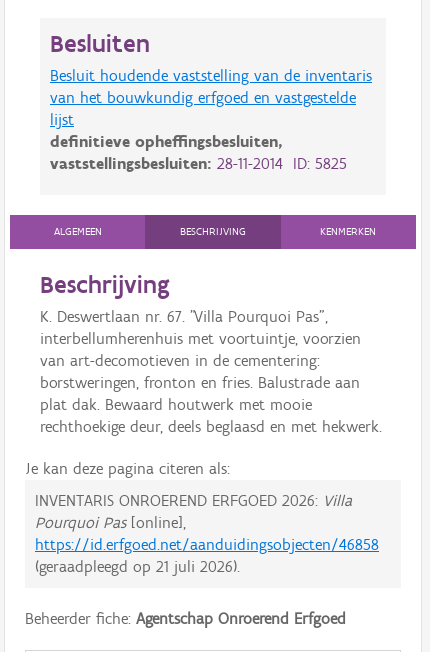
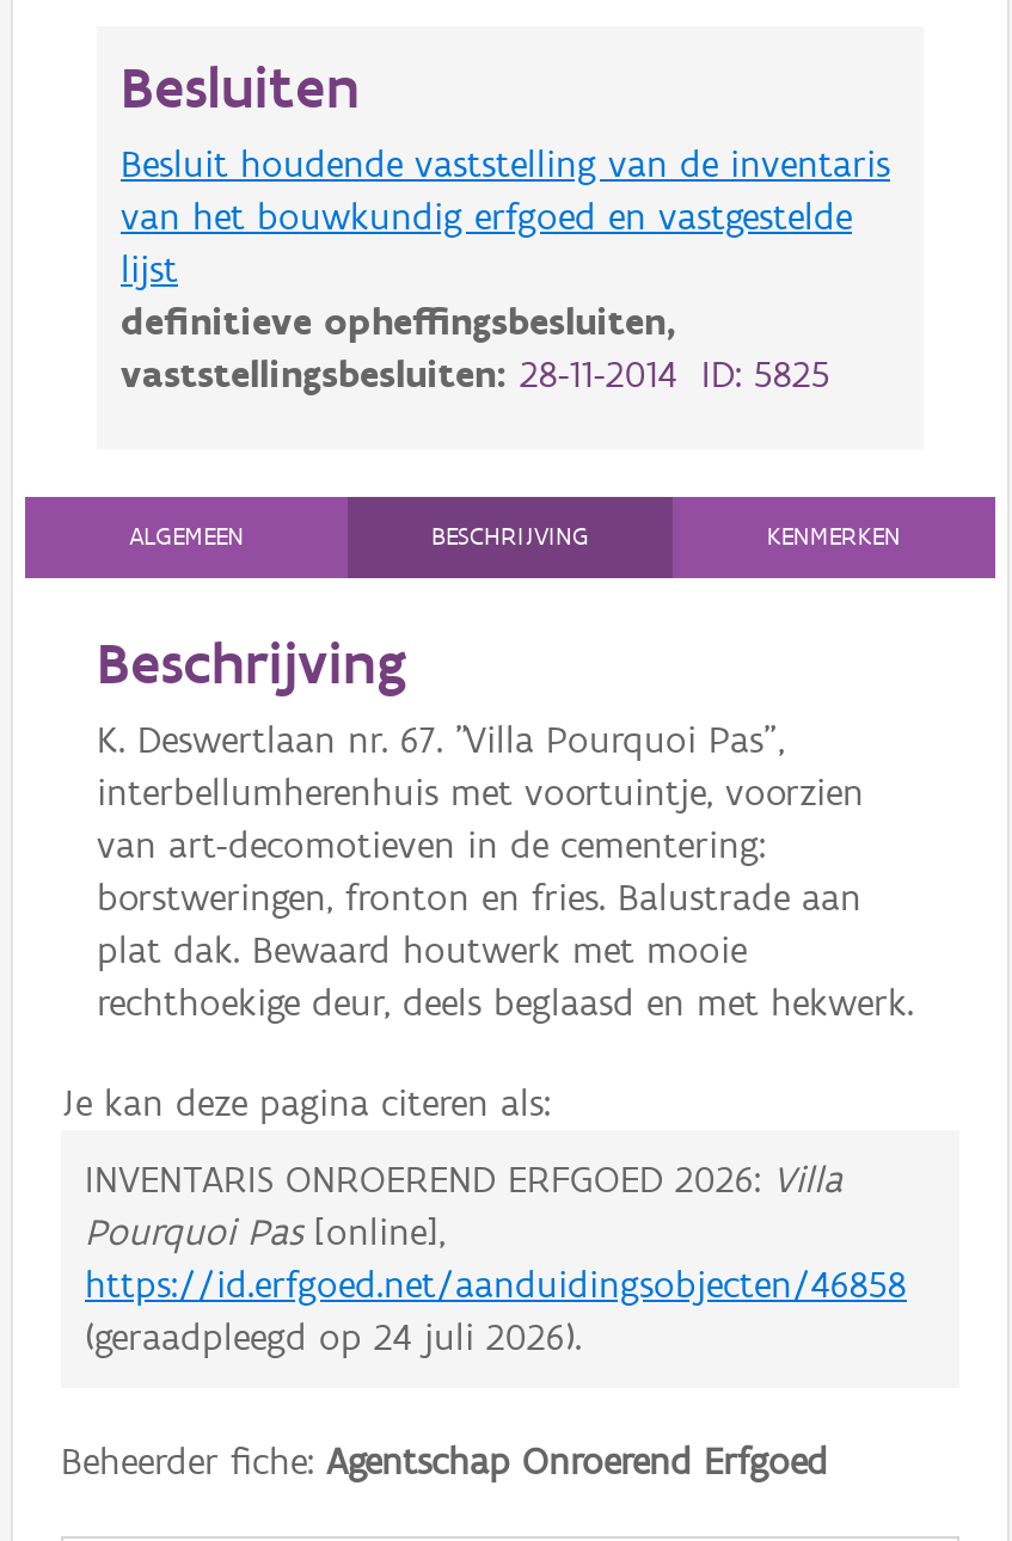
[35,557,240,576] (geraadpleegd op 21 juli 2026). -> [85,1314,582,1359] (geraadpleegd op 24 juli 2026).

